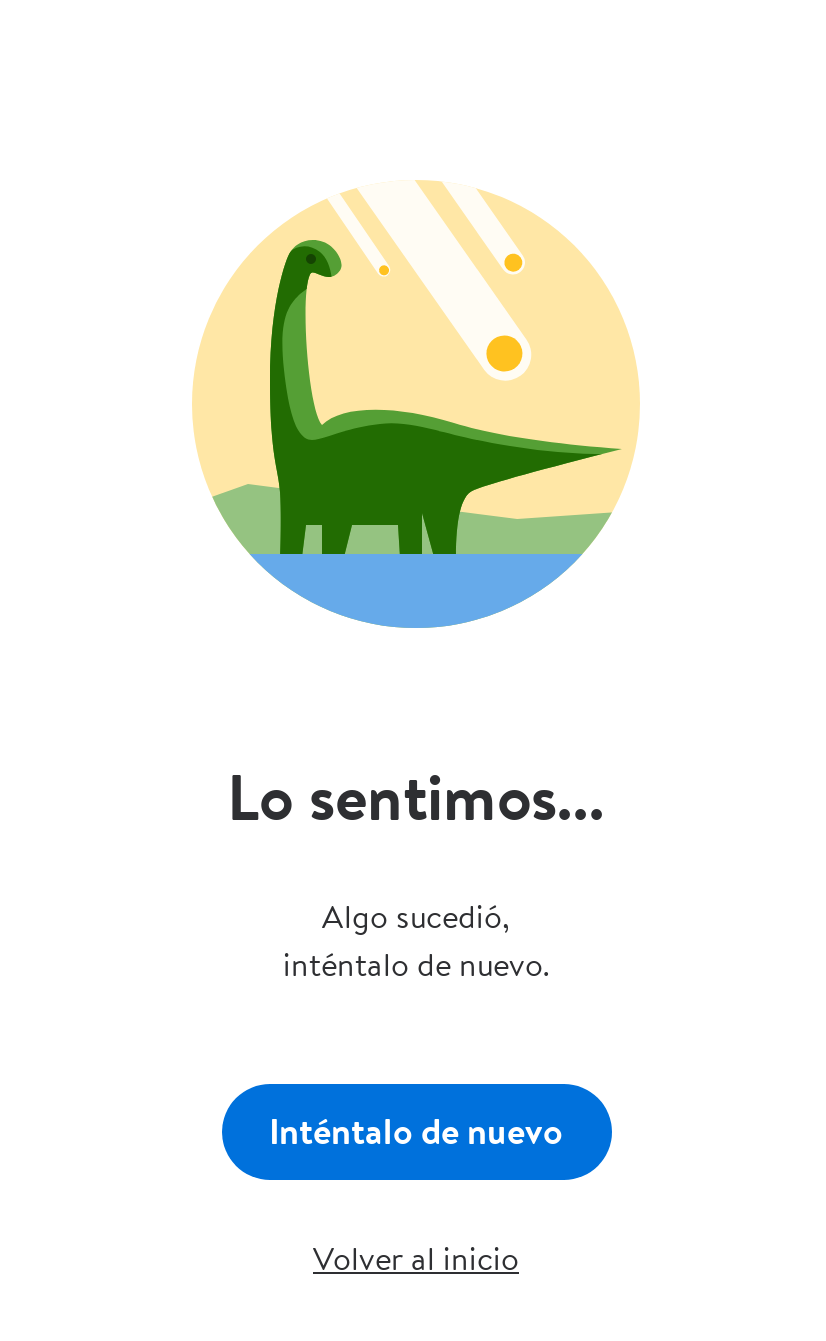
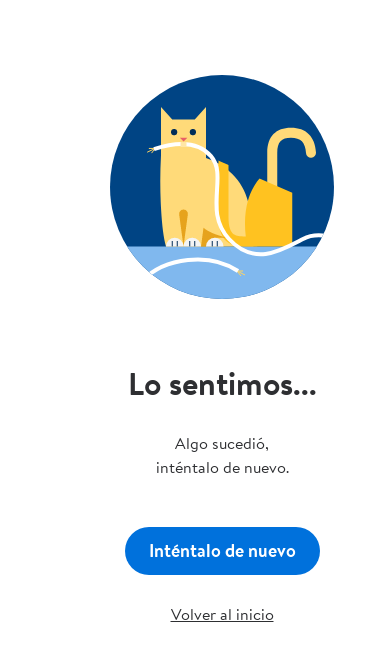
[192,180,640,582] [image] -> [109,74,335,277] [image]

